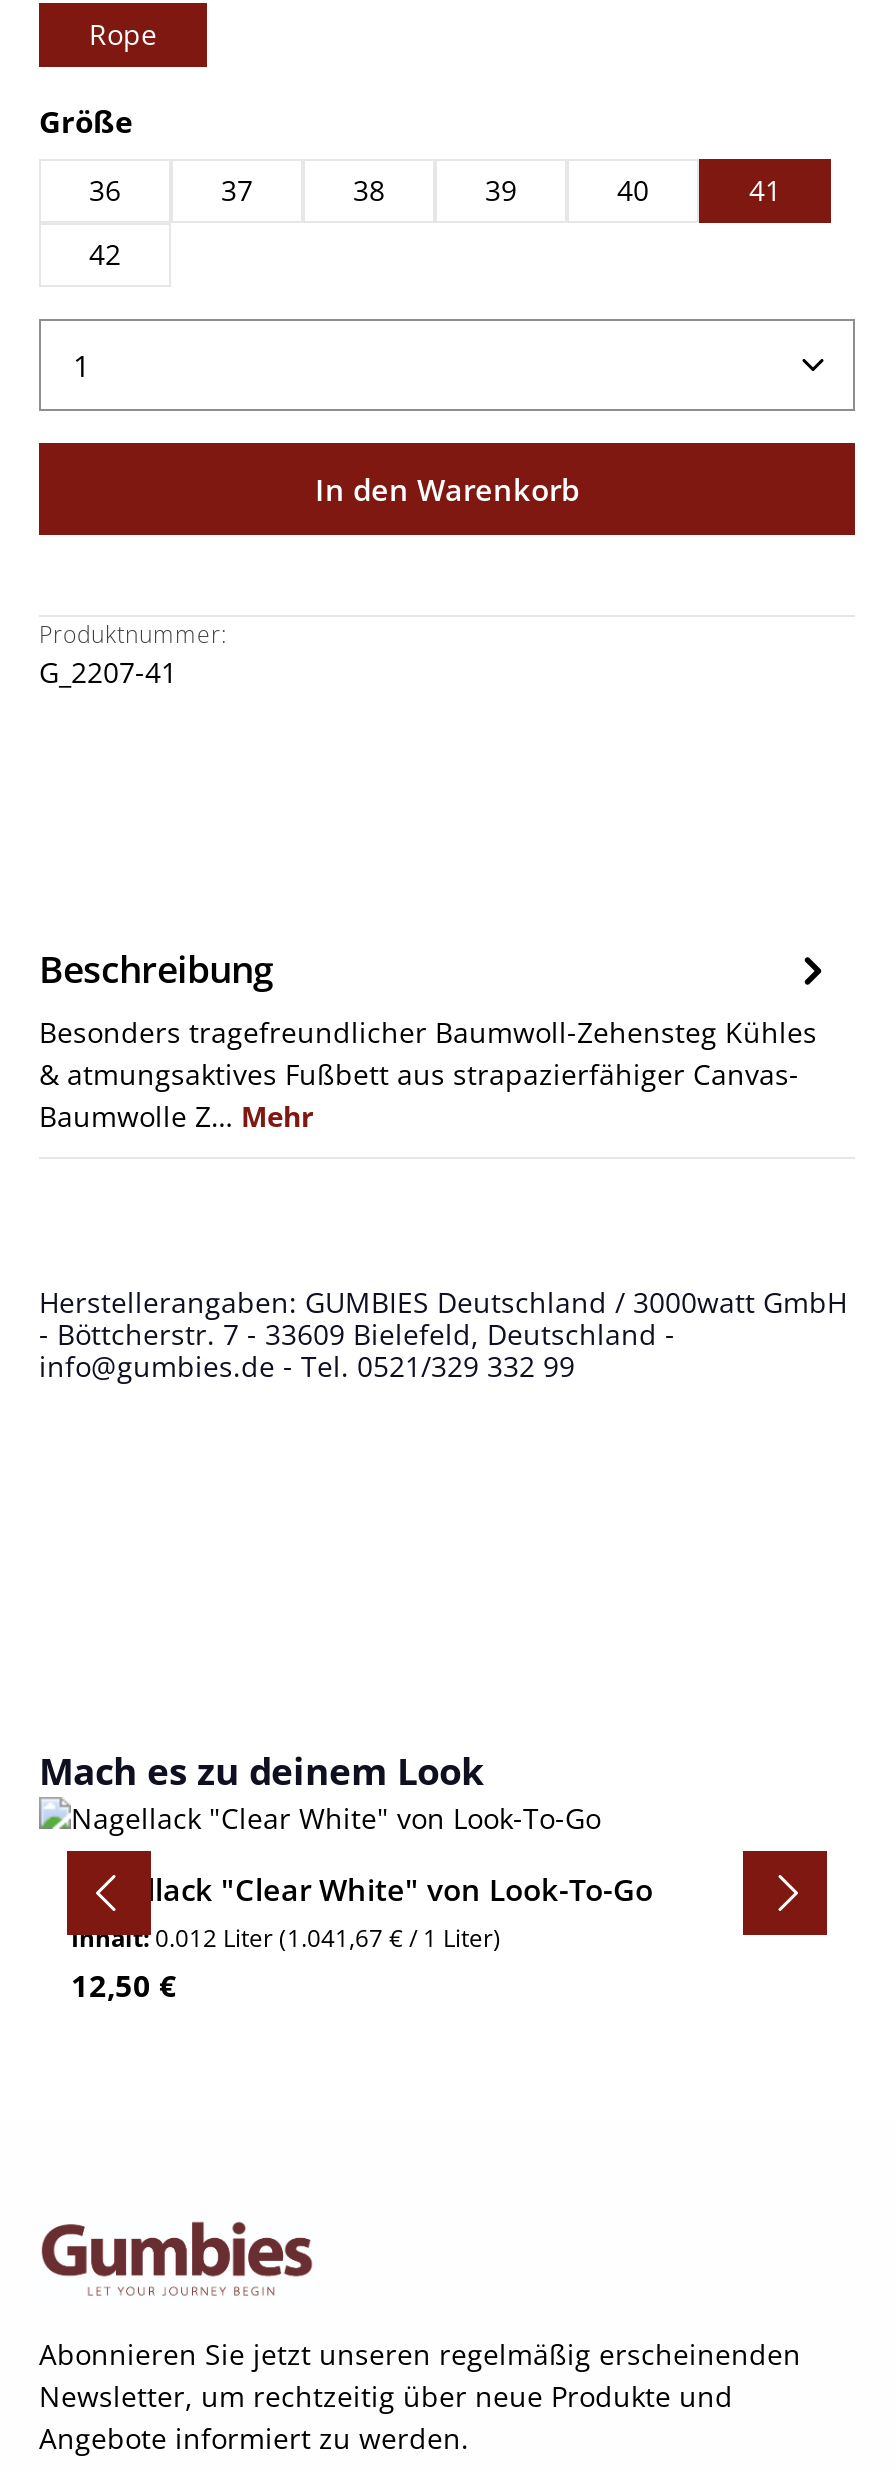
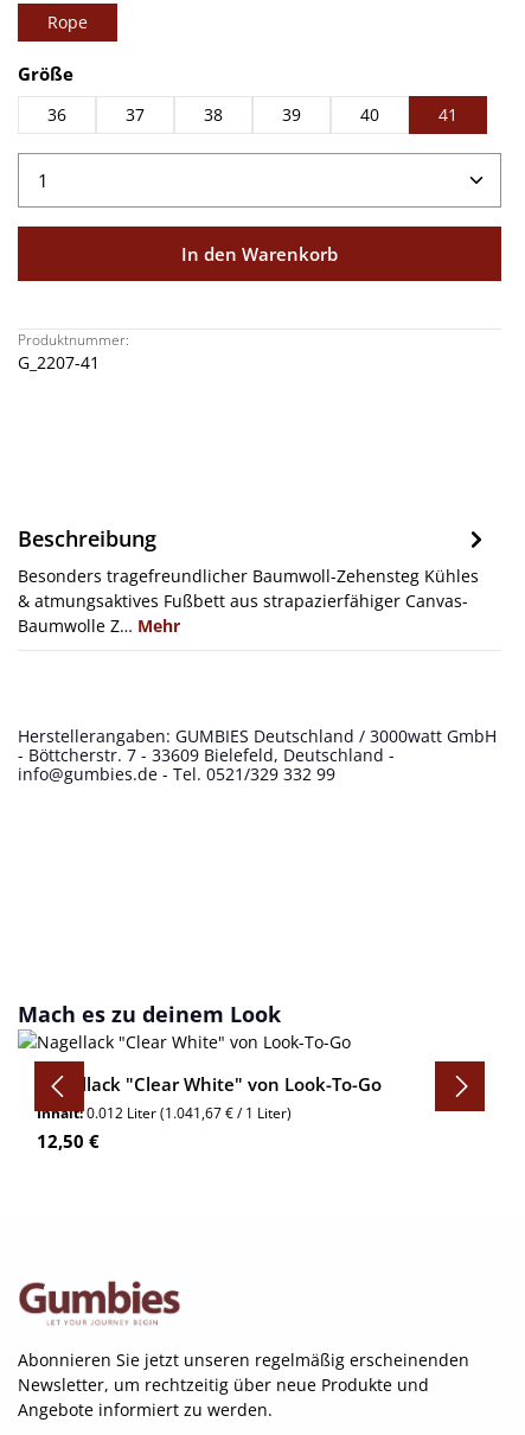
[89,235,121,273] 42 -> none

